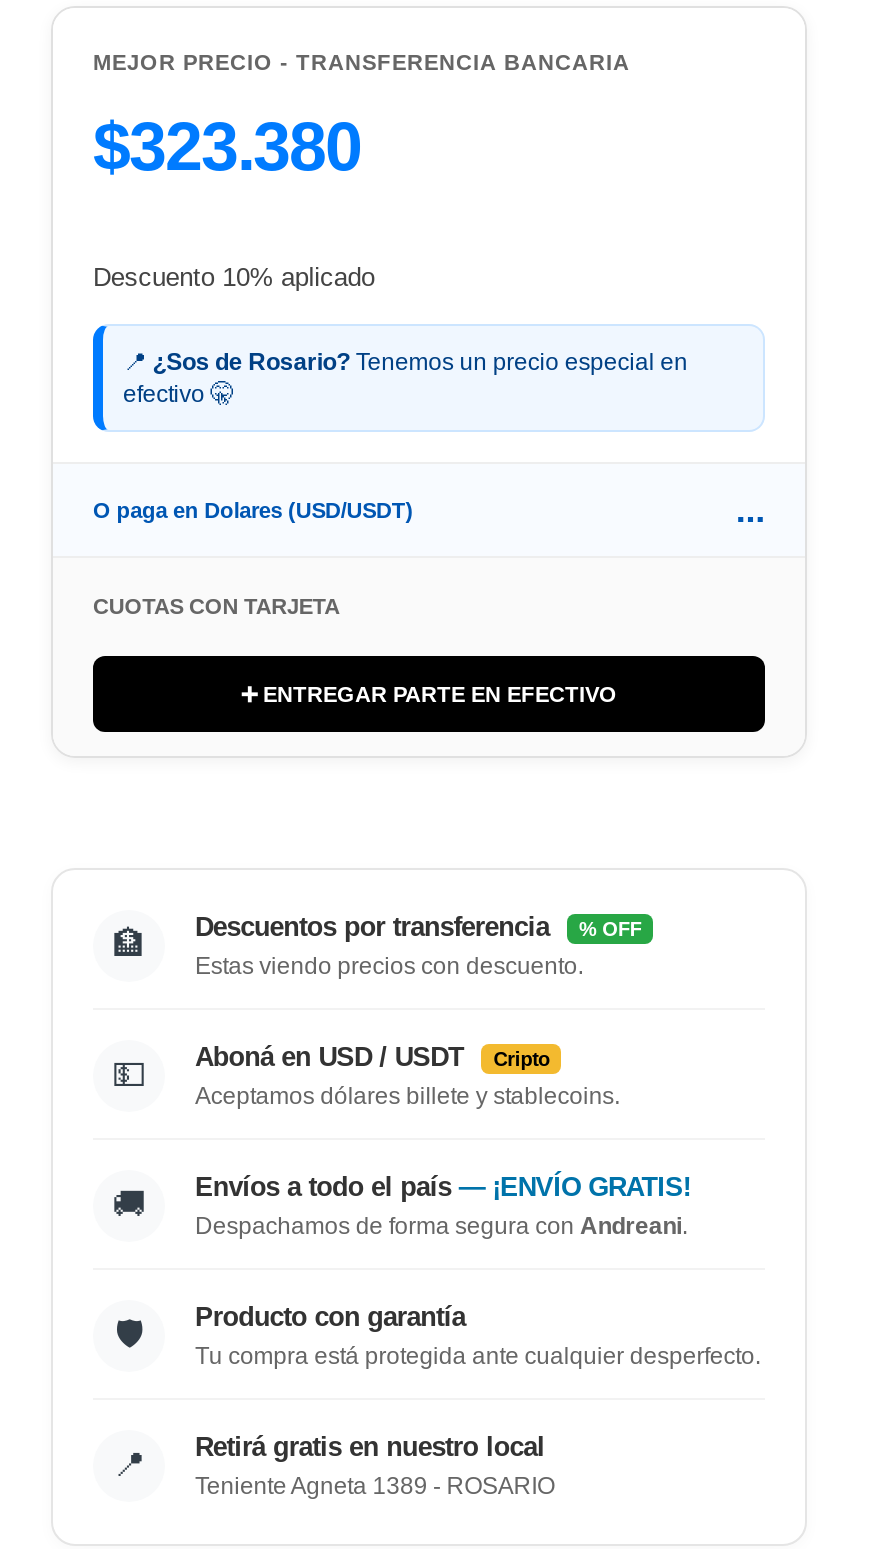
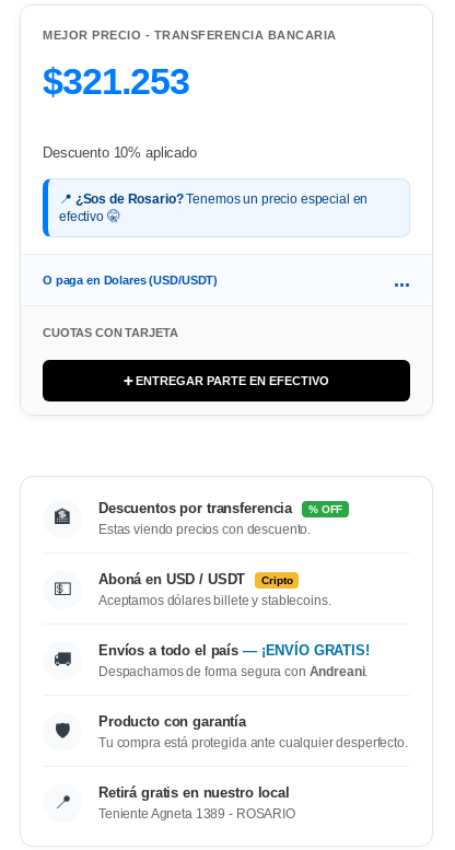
[93,107,361,183] $323.380 -> [43,60,189,101] $321.253

